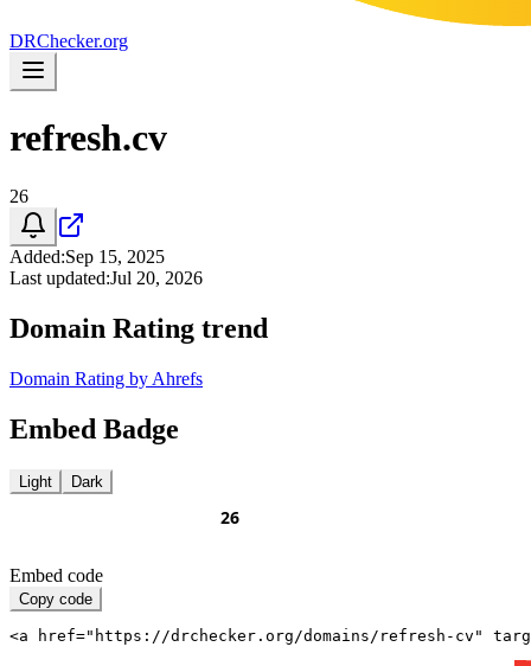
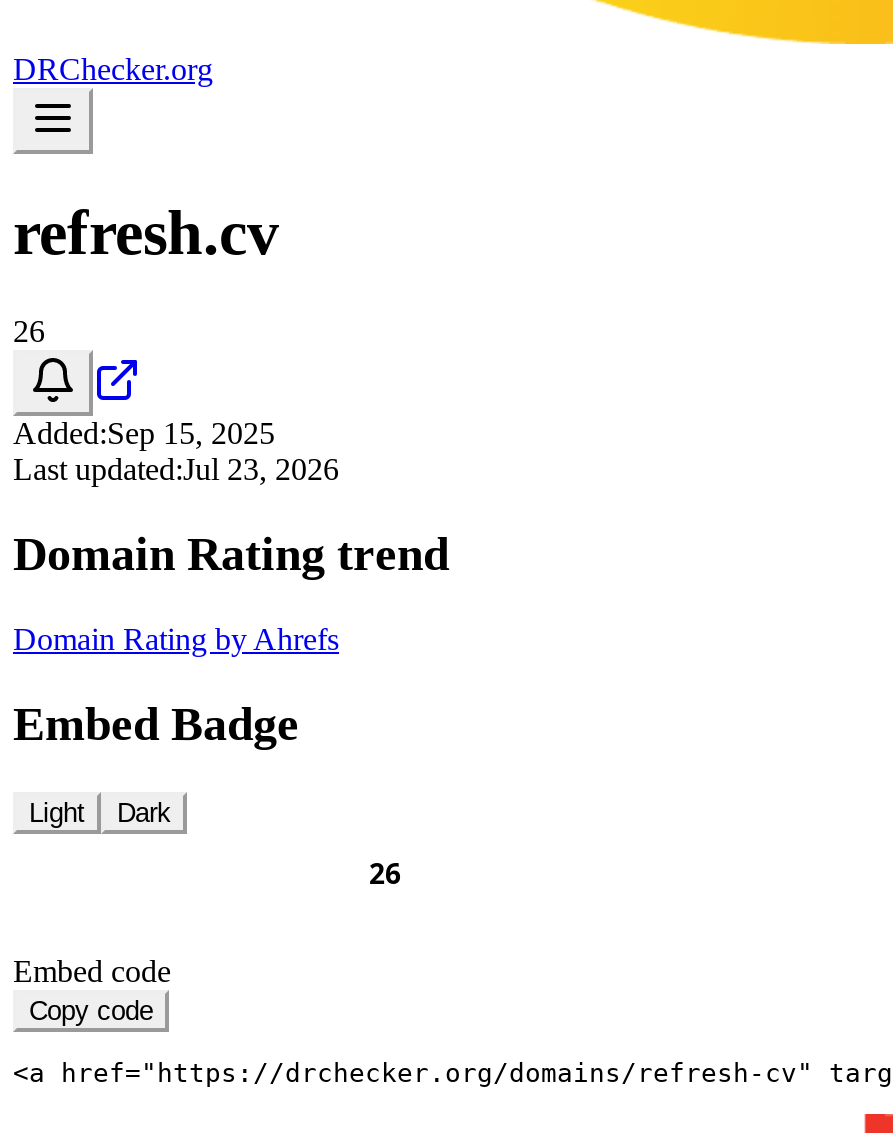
[9,268,203,288] Last updated:Jul 20, 2026 -> [13,452,339,486] Last updated:Jul 23, 2026

